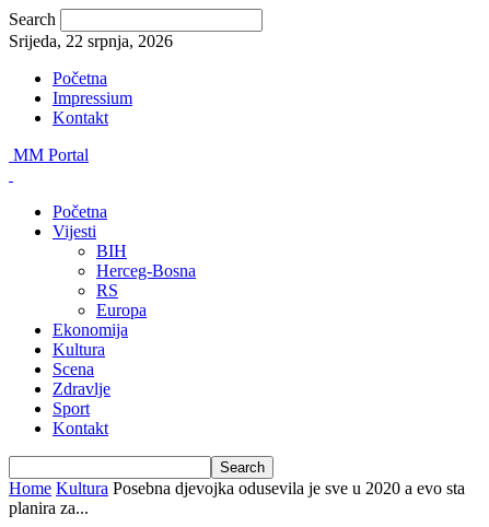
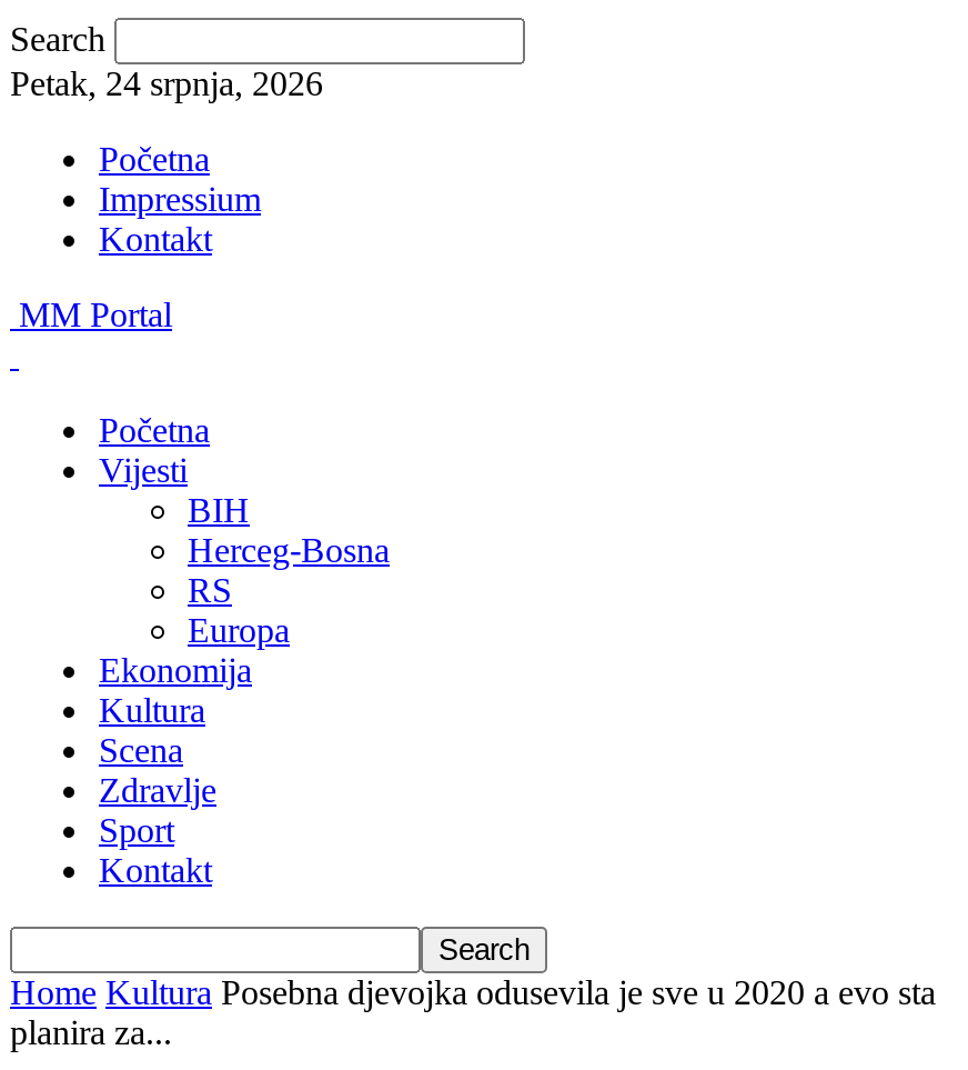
[9,32,173,50] Srijeda, 22 srpnja, 2026 -> [10,64,323,102] Petak, 24 srpnja, 2026

